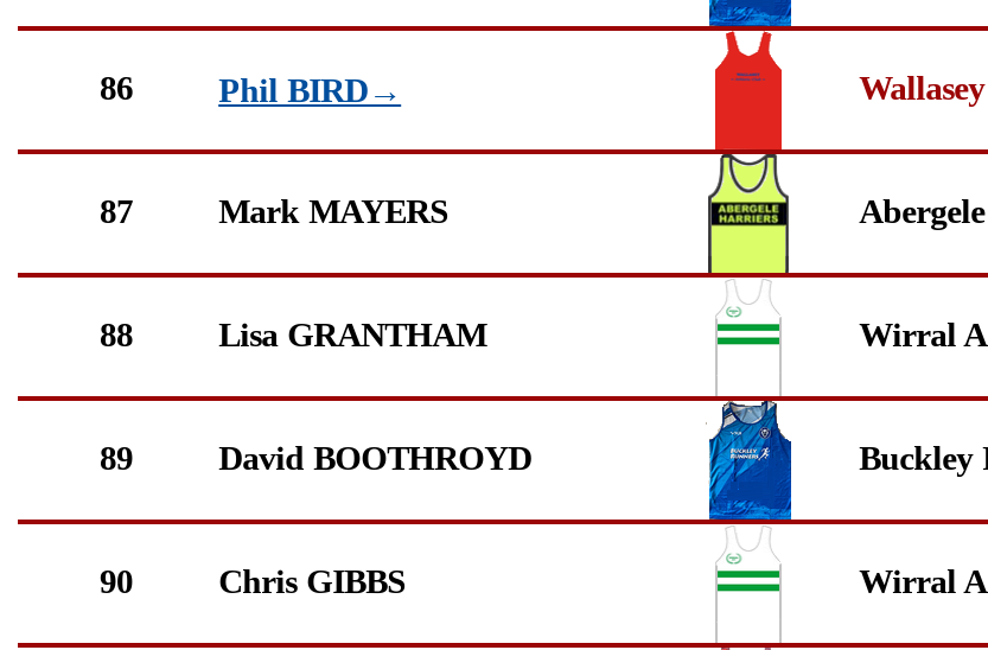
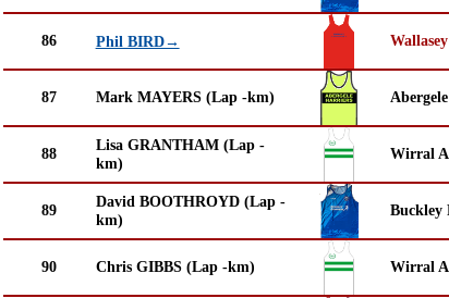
[218,191,449,229] Mark MAYERS -> [95,88,274,105] Mark MAYERS (Lap -km)
[218,315,487,353] Lisa GRANTHAM -> [95,136,264,171] Lisa GRANTHAM (Lap - | km)
[218,438,532,476] David BOOTHROYD -> [95,192,285,228] David BOOTHROYD (Lap - | km)
[218,561,406,599] Chris GIBBS -> [95,257,255,275] Chris GIBBS (Lap -km)

